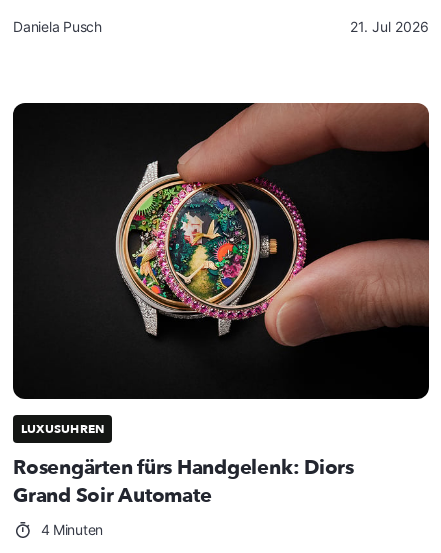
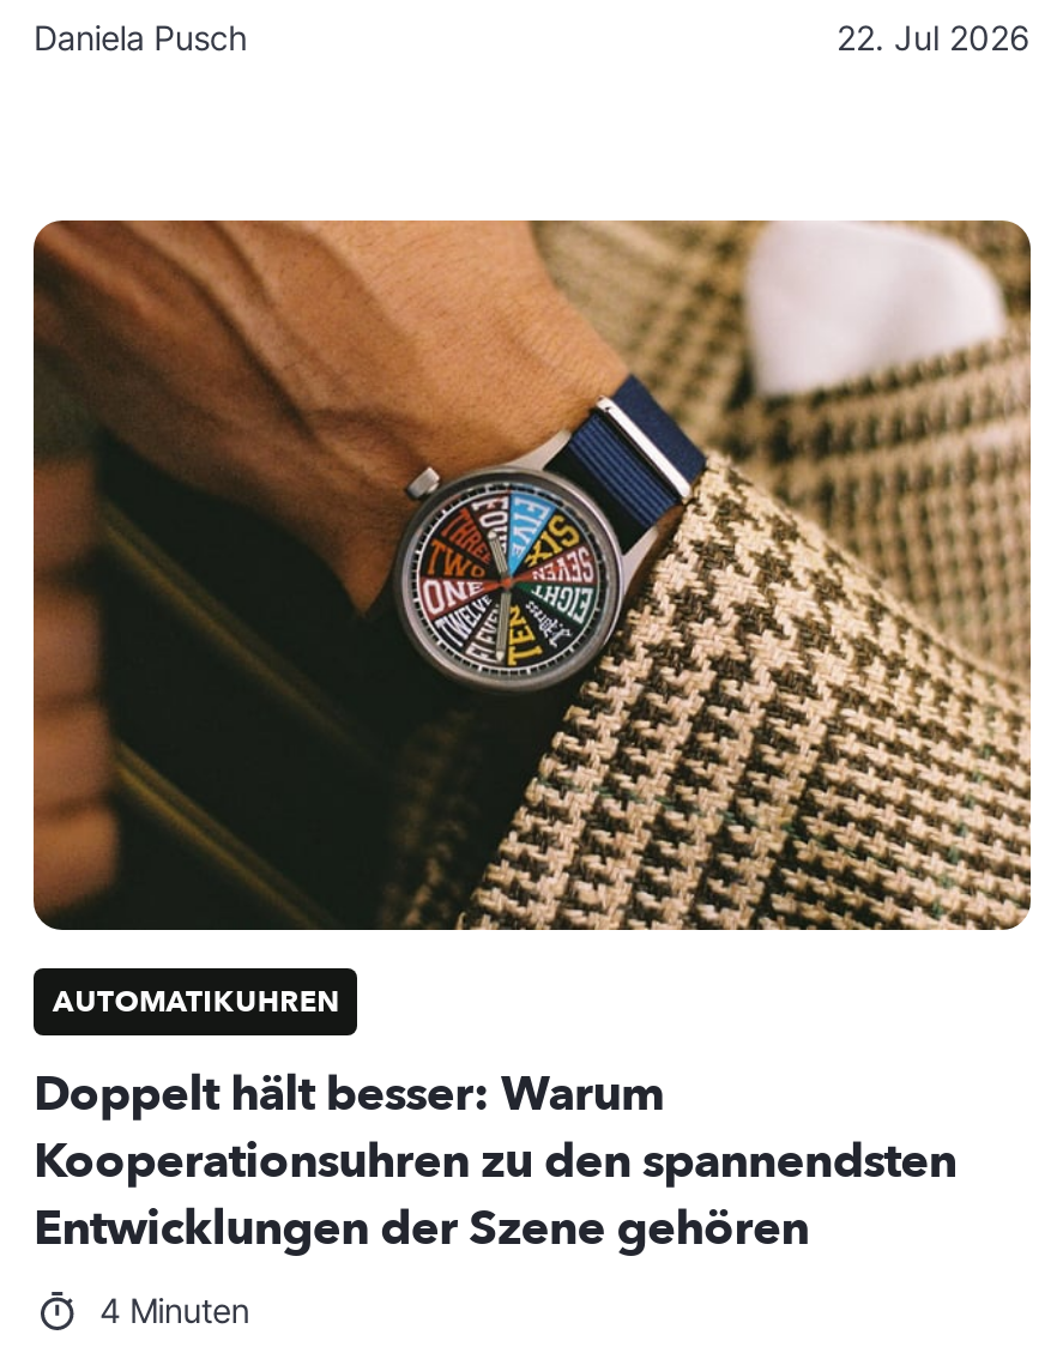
[350,18,429,35] 21. Jul 2026 -> [836,17,1031,58] 22. Jul 2026
[12,102,430,437] [image] | LUXUSUHREN -> [31,218,1033,1021] [image] | AUTOMATIKUHREN
[13,454,354,509] Rosengärten fürs Handgelenk: Diors | Grand Soir Automate -> [34,1062,957,1260] Doppelt hält besser: Warum | Kooperationsuhren zu den spannendsten | Entwicklungen der Szene gehören

